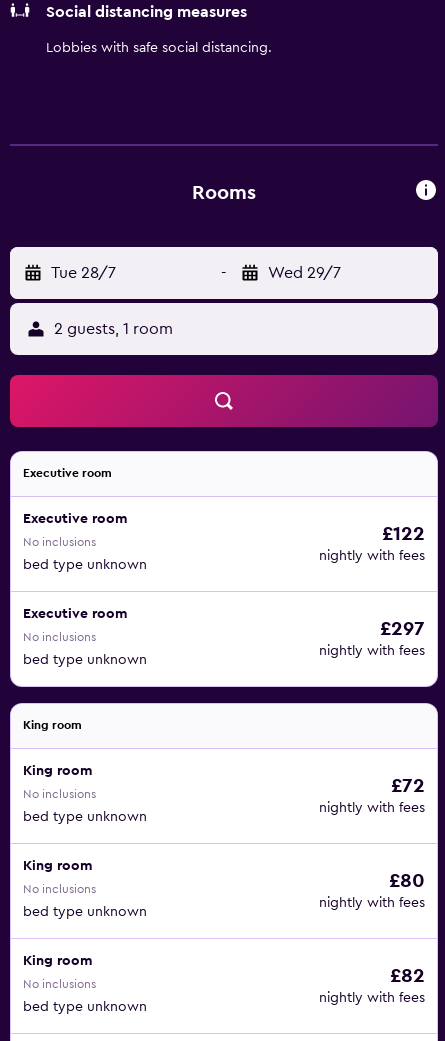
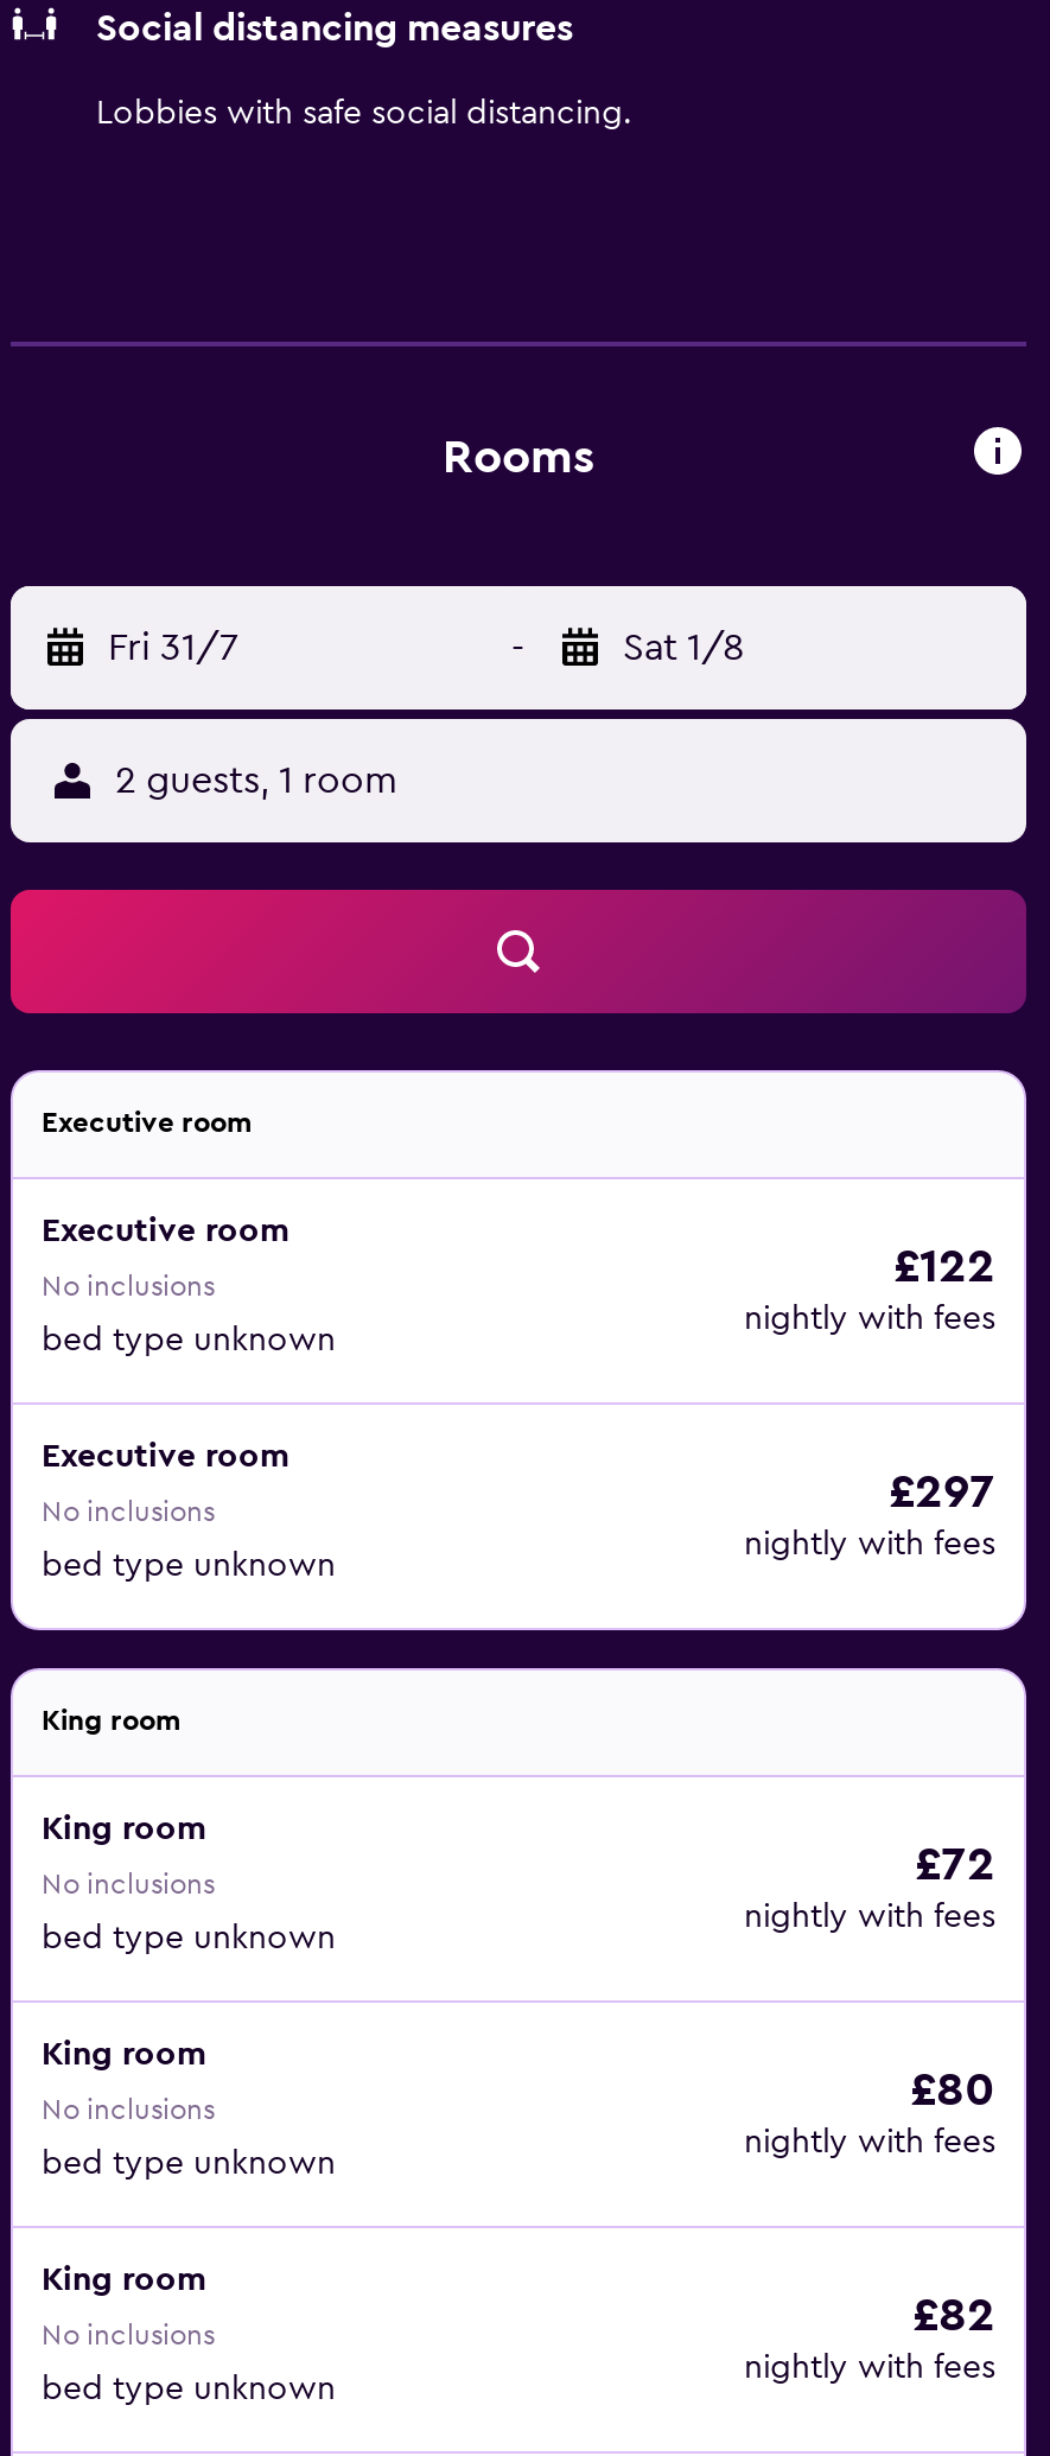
[51,265,116,281] Tue 28/7 -> [108,629,238,667] Fri 31/7
[268,265,341,281] Wed 29/7 -> [623,629,744,667] Sat 1/8

